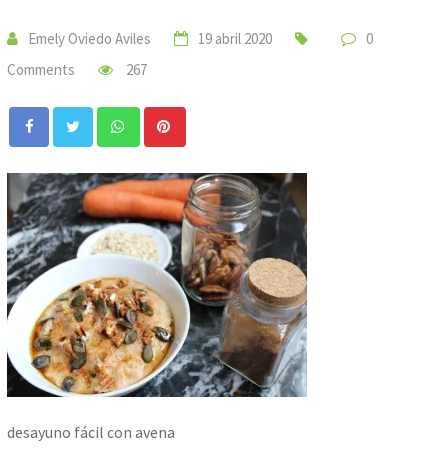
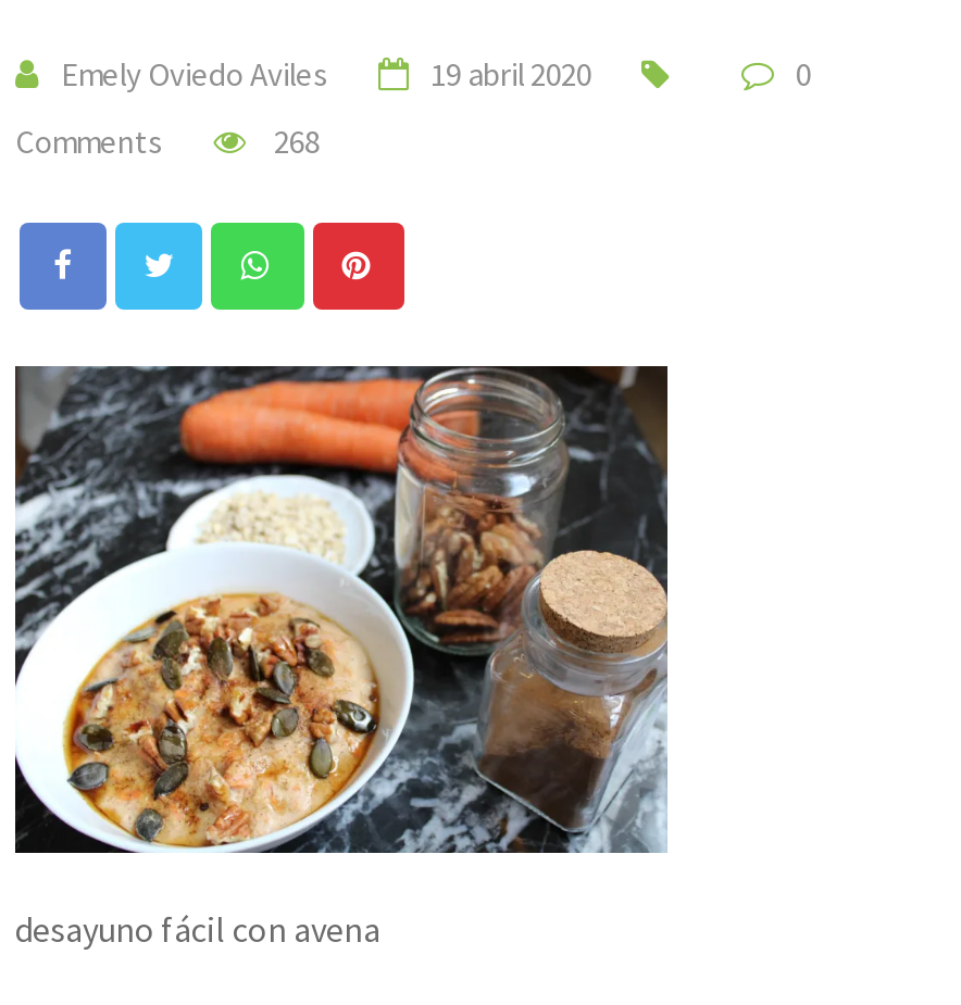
[123,60,147,79] 267 -> [267,121,320,162] 268

